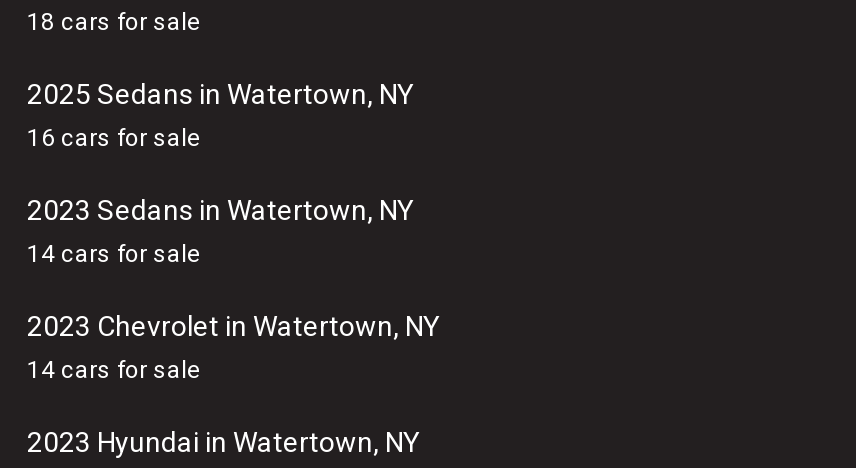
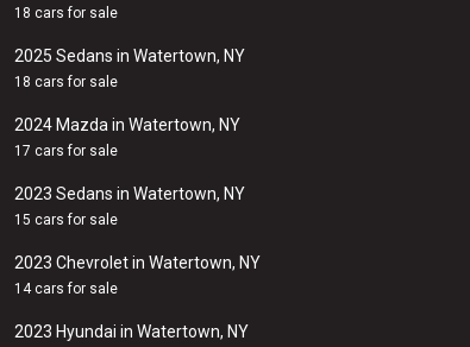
[27,124,201,152] 16 cars for sale -> [14,74,240,159] 18 cars for sale | 2024 Mazda in Watertown, NY | 17 cars for sale
[27,240,201,268] 14 cars for sale -> [14,212,118,228] 15 cars for sale

